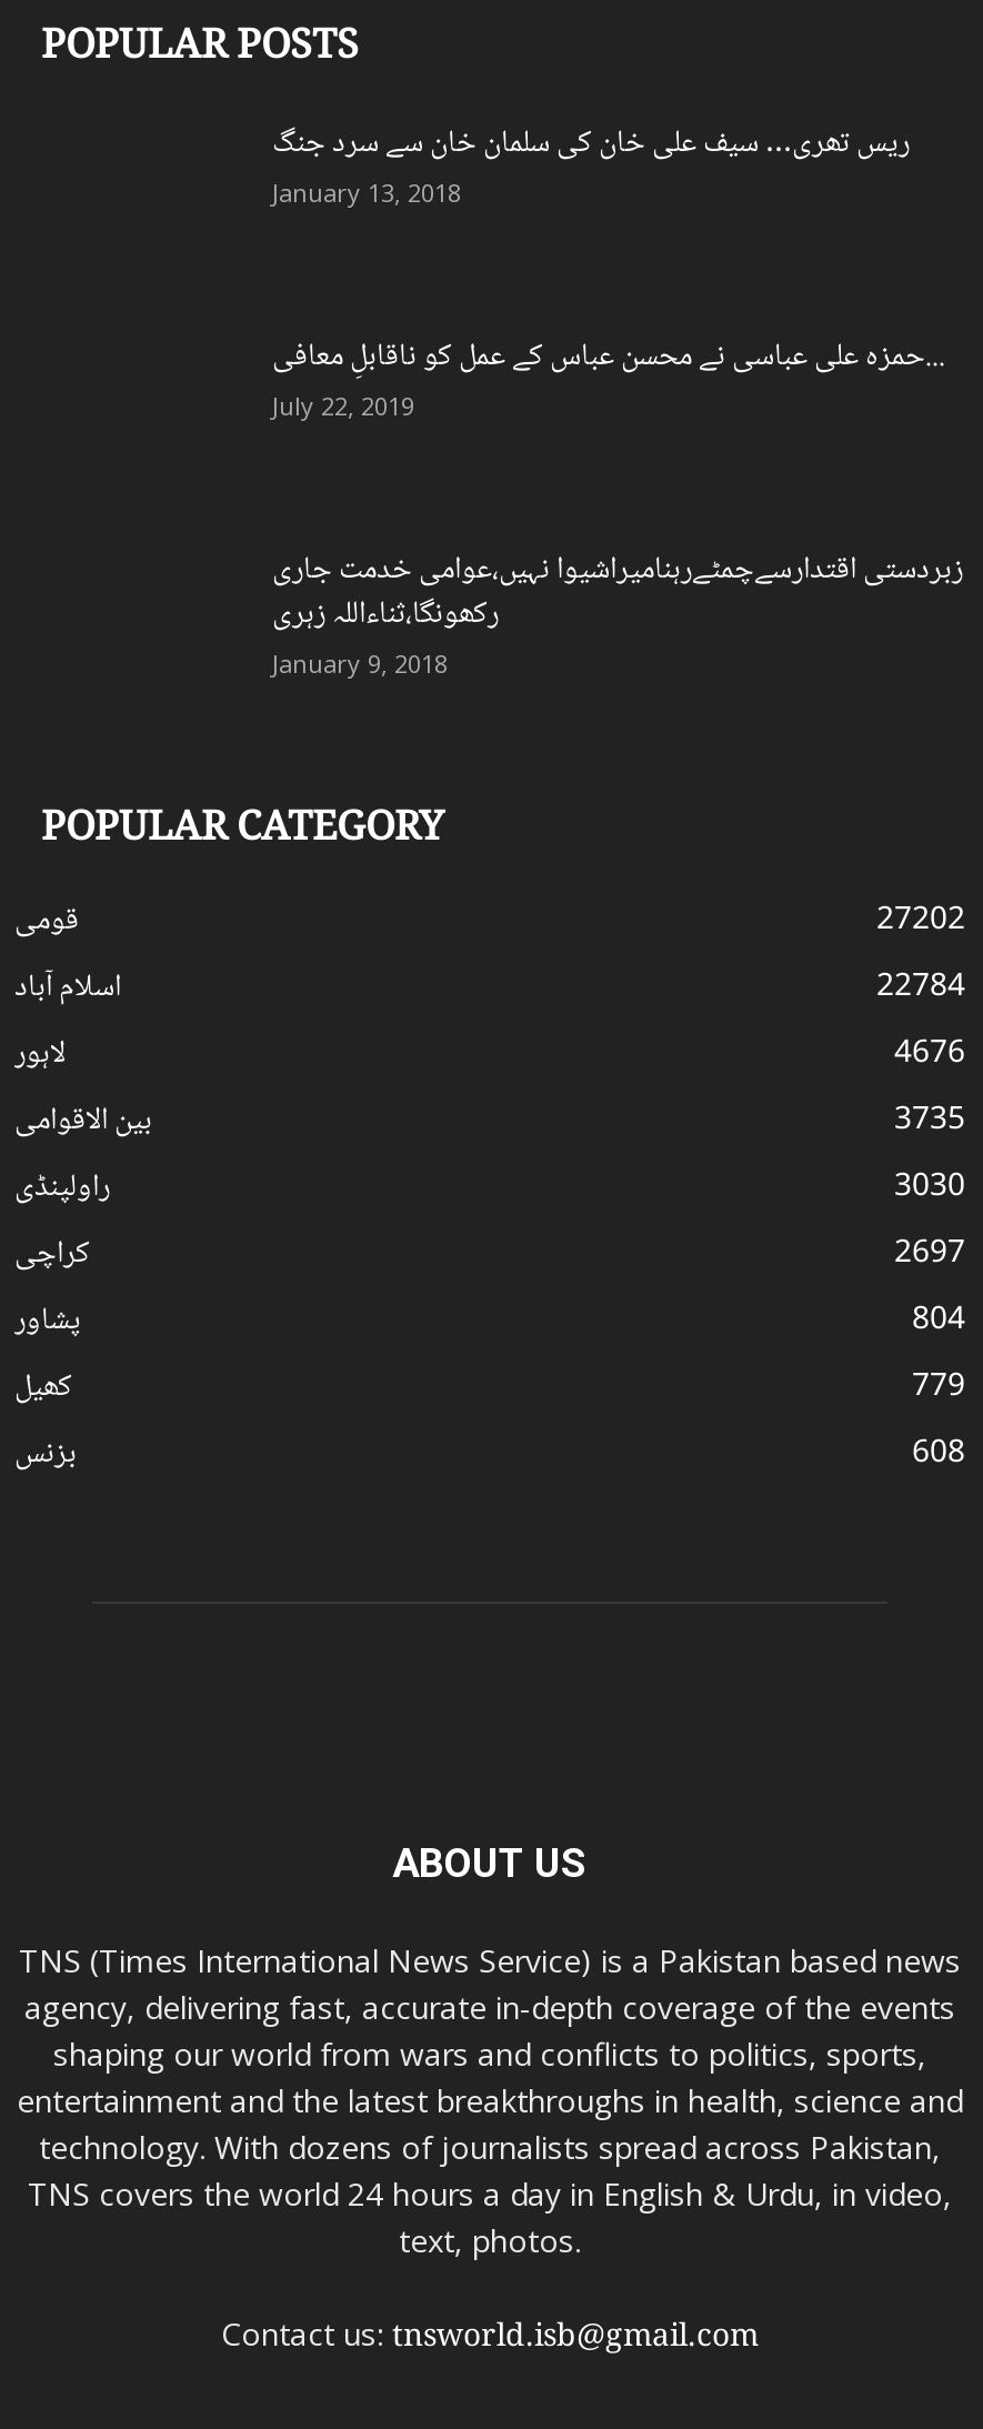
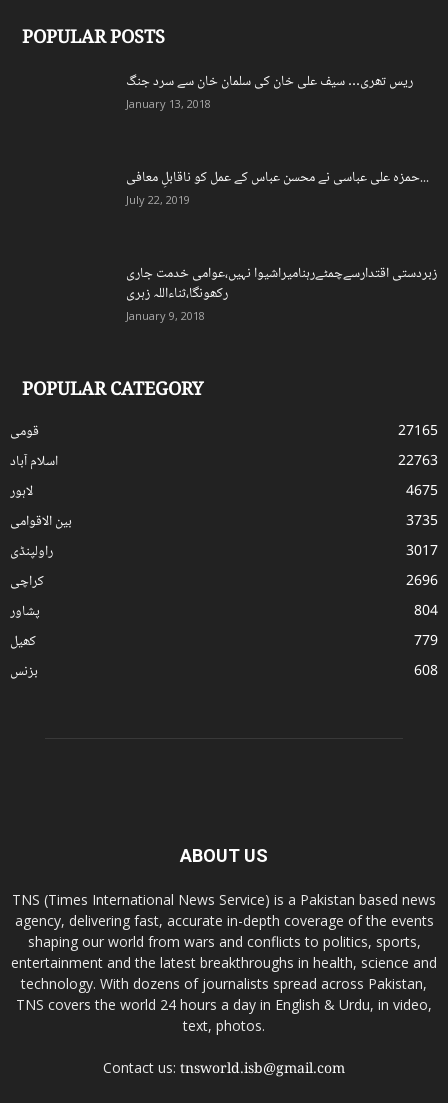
[876,895,965,948] 27202 -> [398,420,438,444] 27165
[876,962,965,1015] 22784 -> [398,450,438,474] 22763
[894,1028,965,1082] 4676 -> [406,480,438,504] 4675
[894,1162,965,1215] 3030 -> [406,540,438,564] 3017
[894,1228,965,1282] 2697 -> [406,570,438,594] 2696

